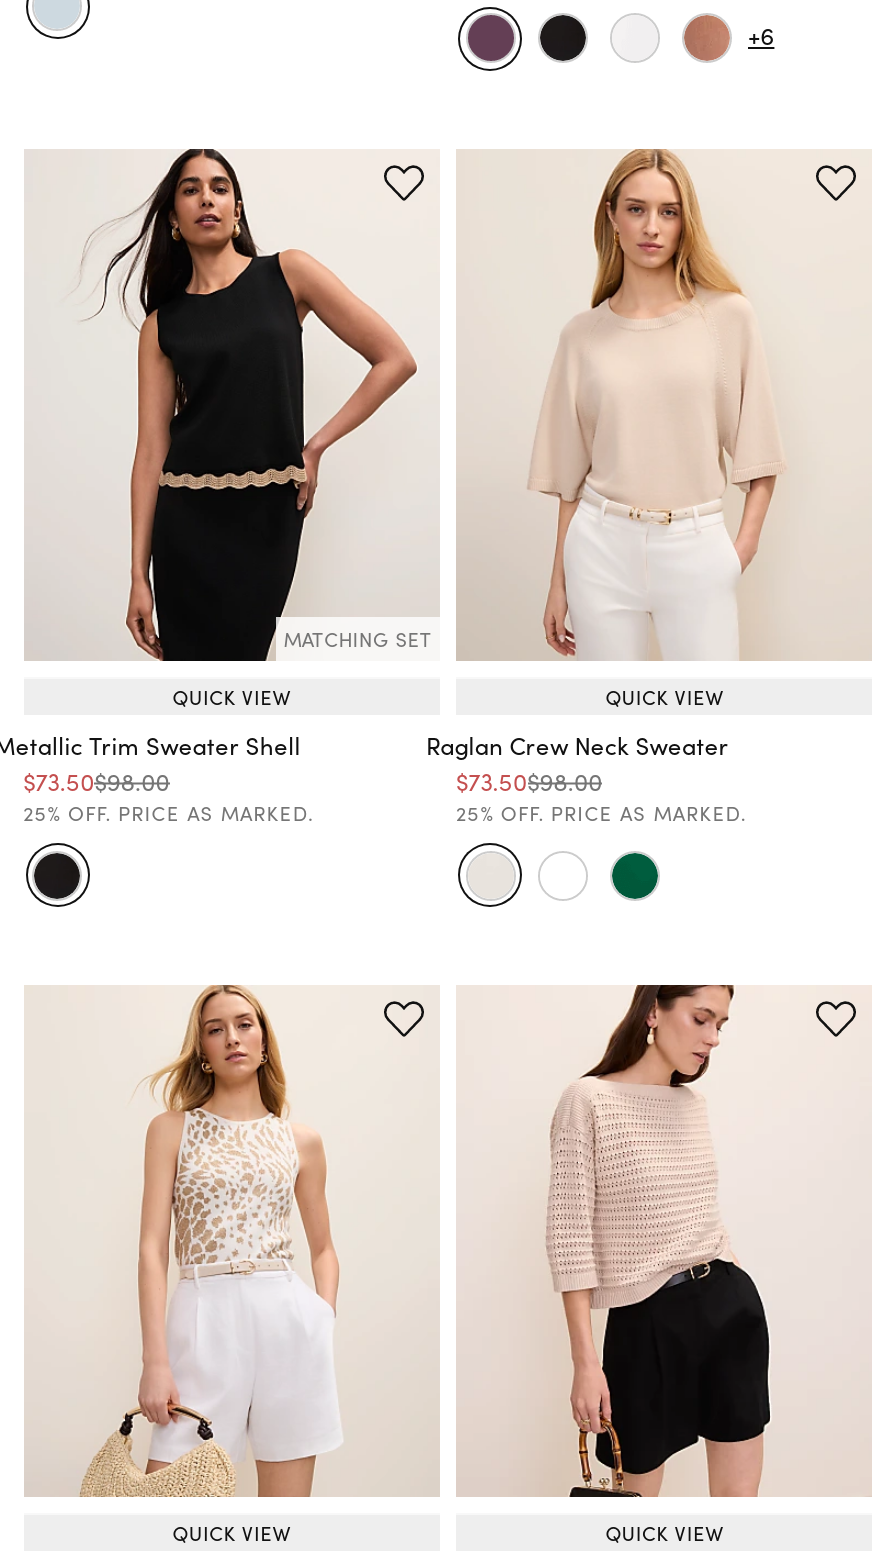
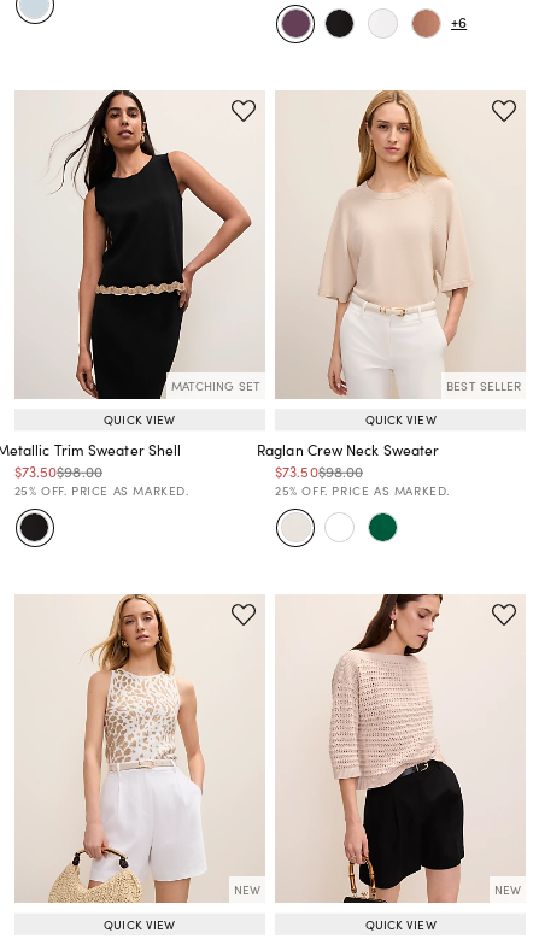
none -> [447,377,521,394] BEST SELLER
none -> [234,881,260,898] NEW
none -> [495,881,521,898] NEW

